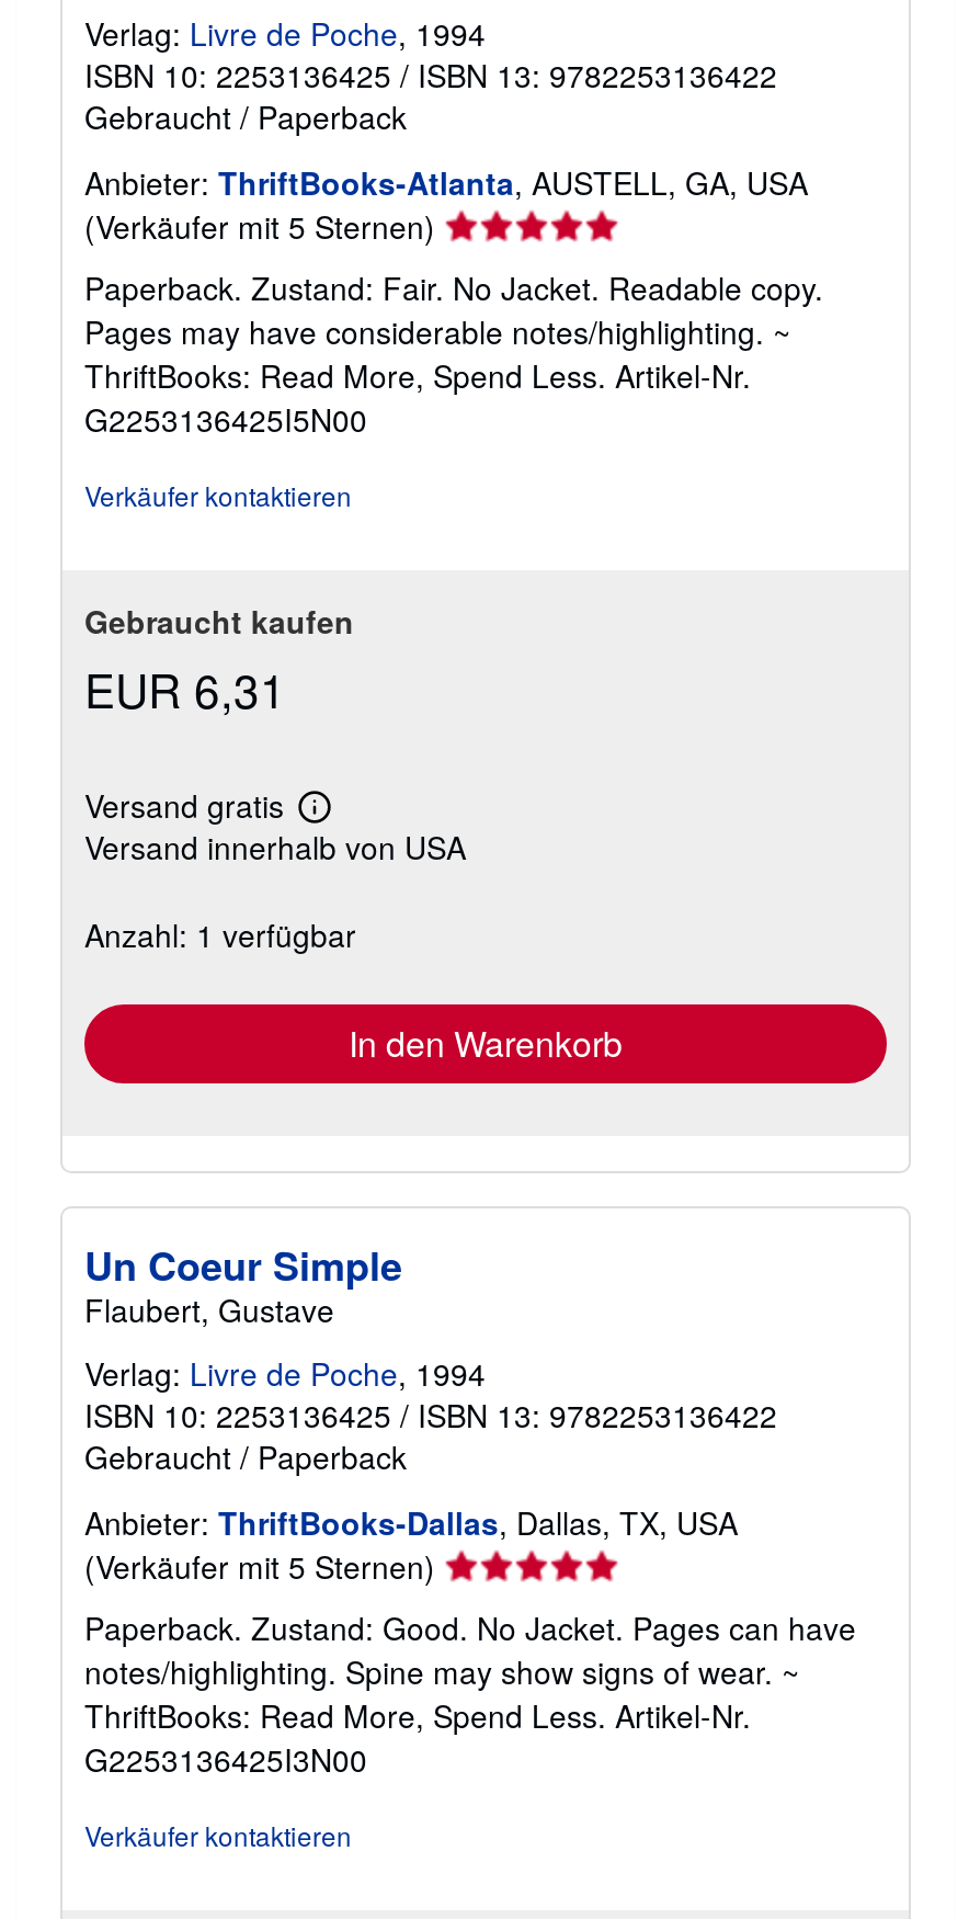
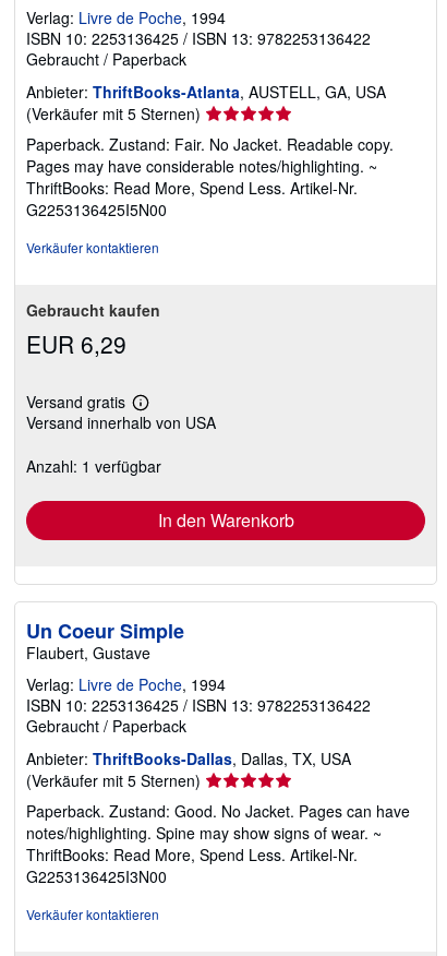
[84,656,286,722] EUR 6,31 -> [26,328,126,360] EUR 6,29

